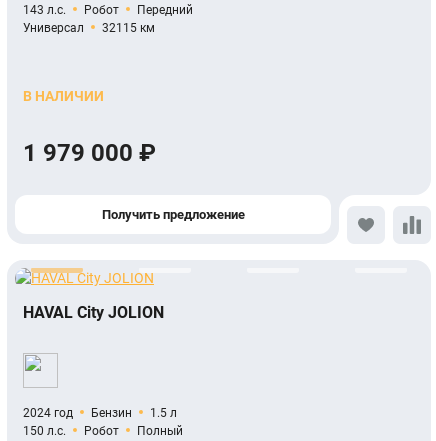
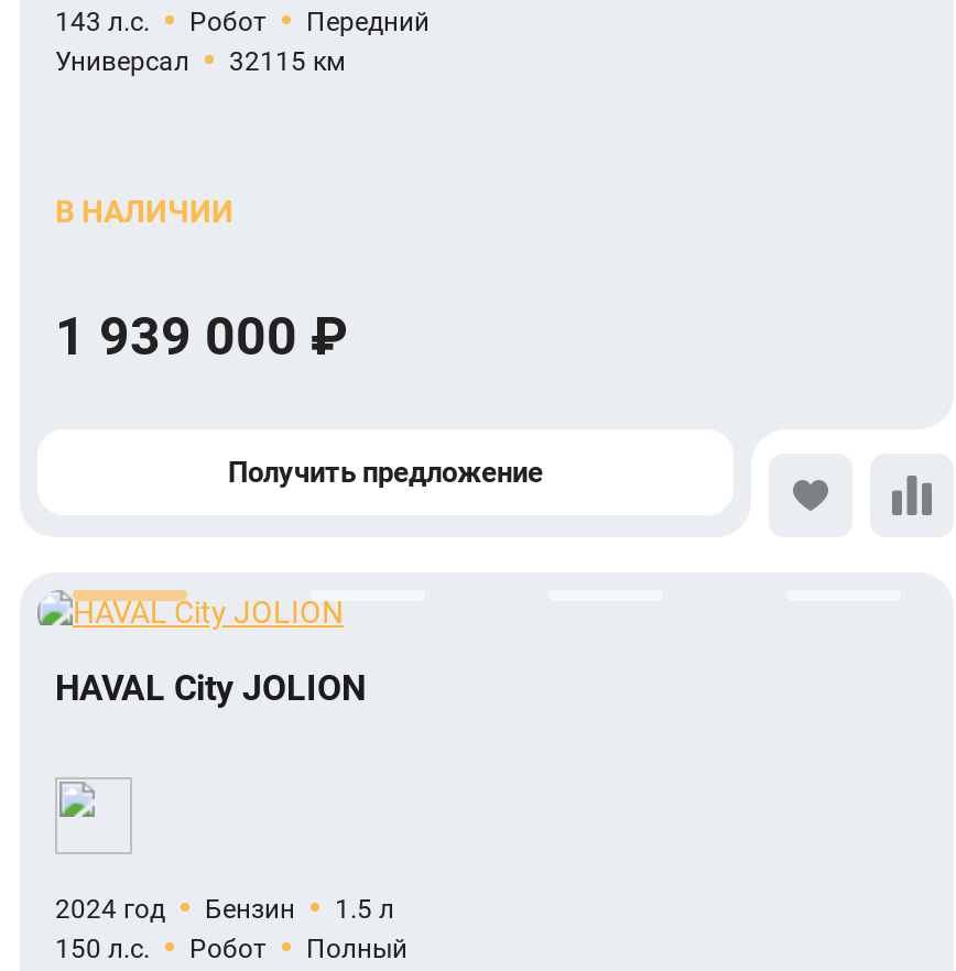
[23,139,156,167] 1 979 000 ₽ -> [55,306,348,367] 1 939 000 ₽

